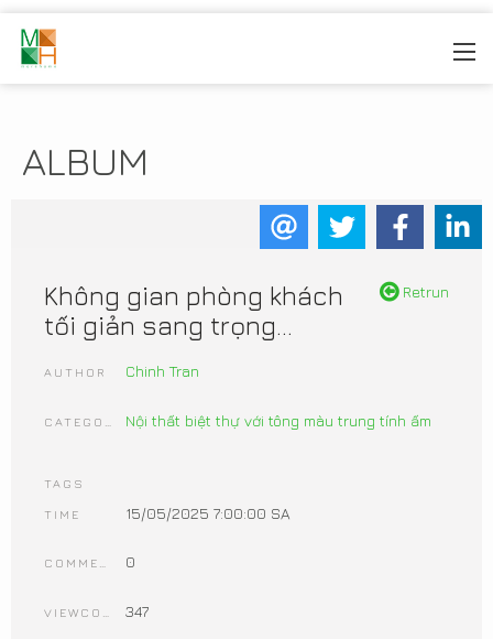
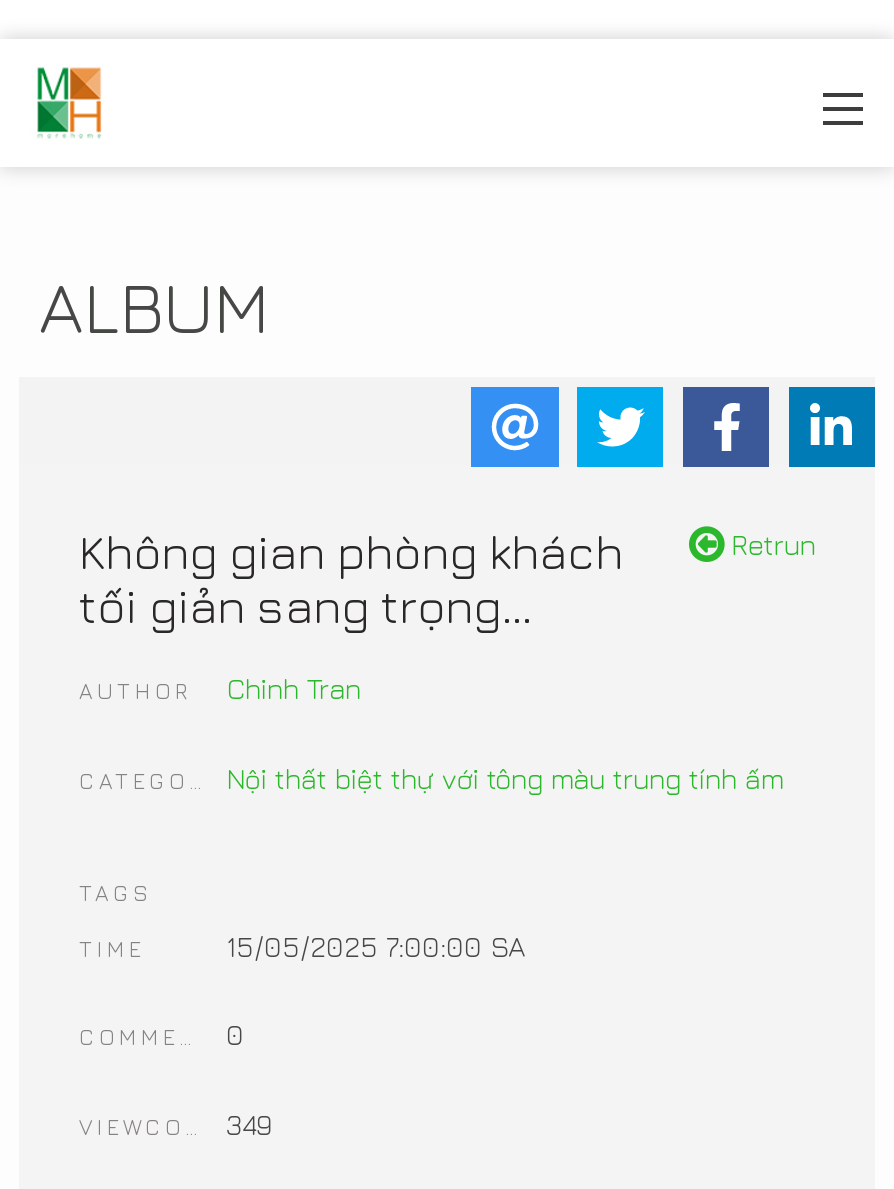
[125,602,148,620] 347 -> [226,1107,274,1141] 349

